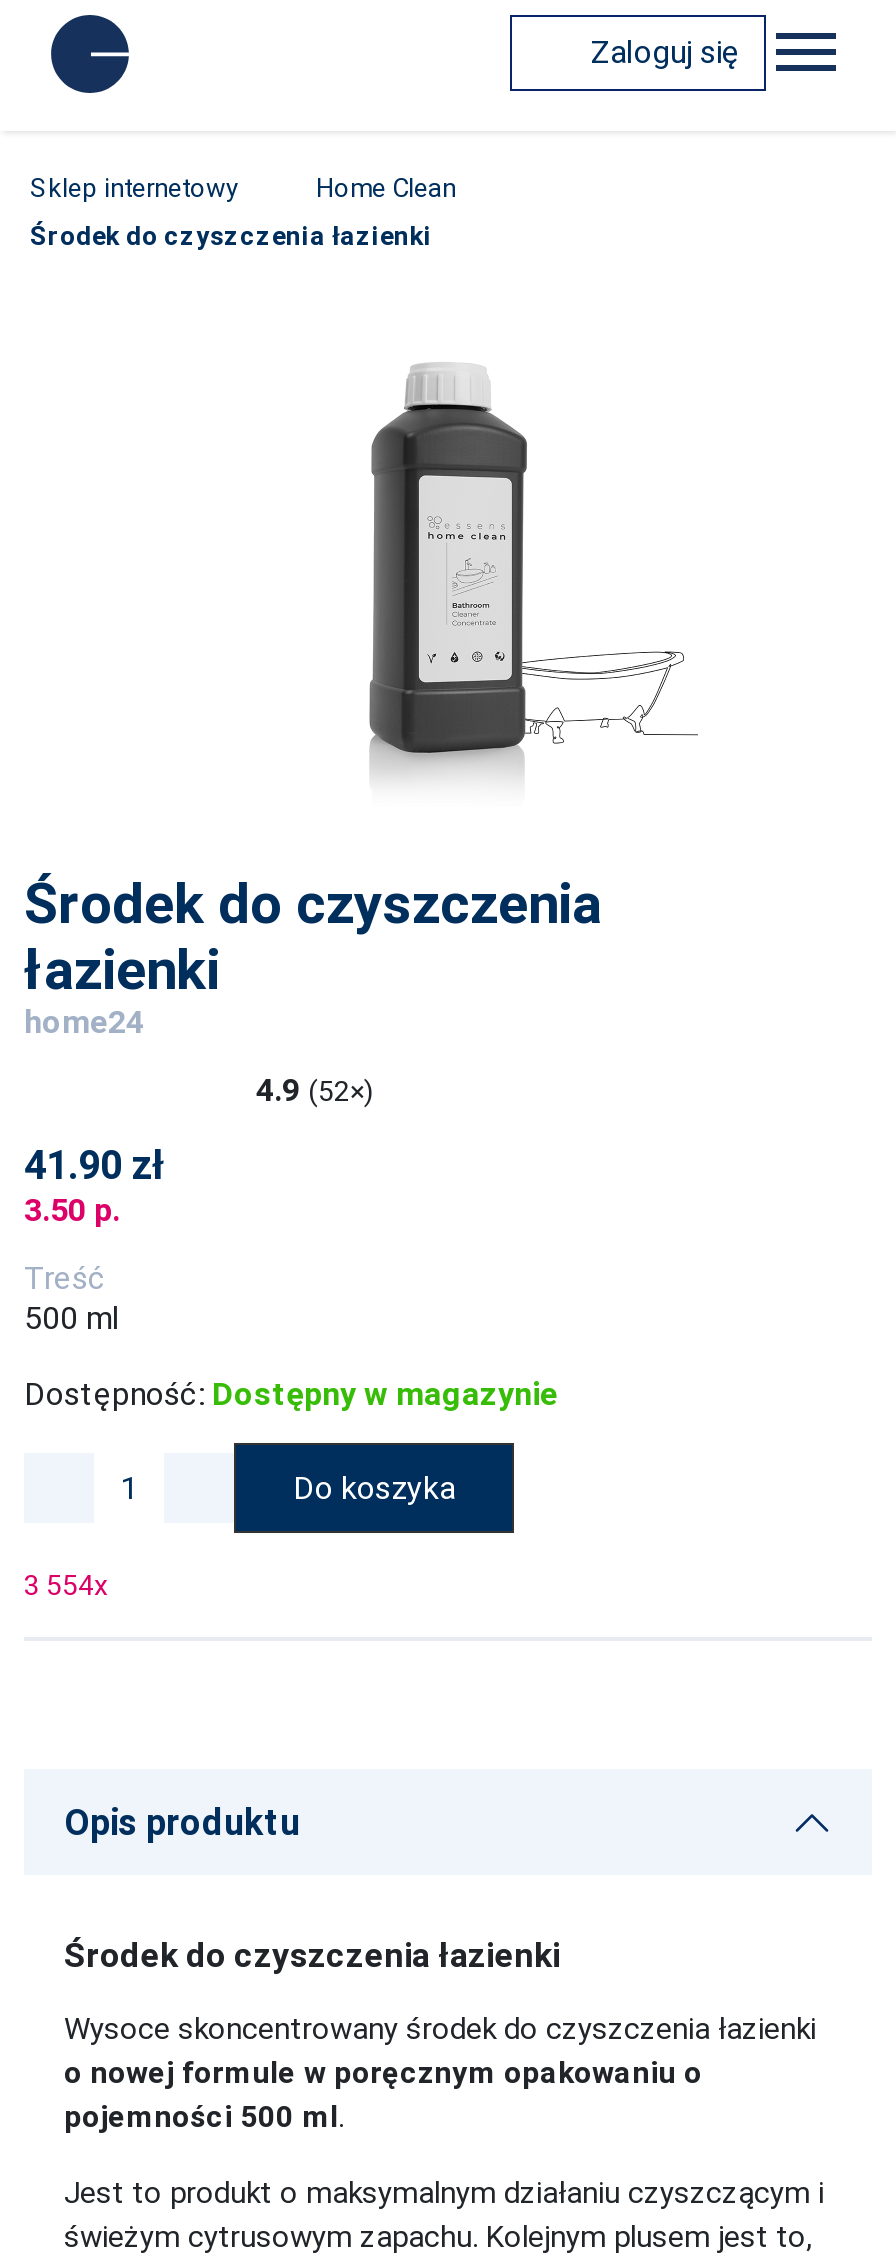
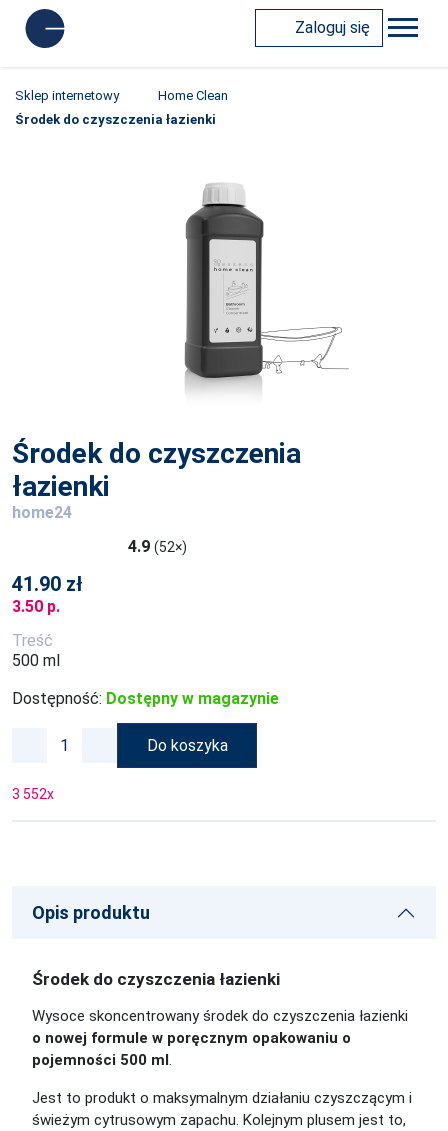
[24,1569,108,1601] 3 554x -> [12,786,54,802] 3 552x

